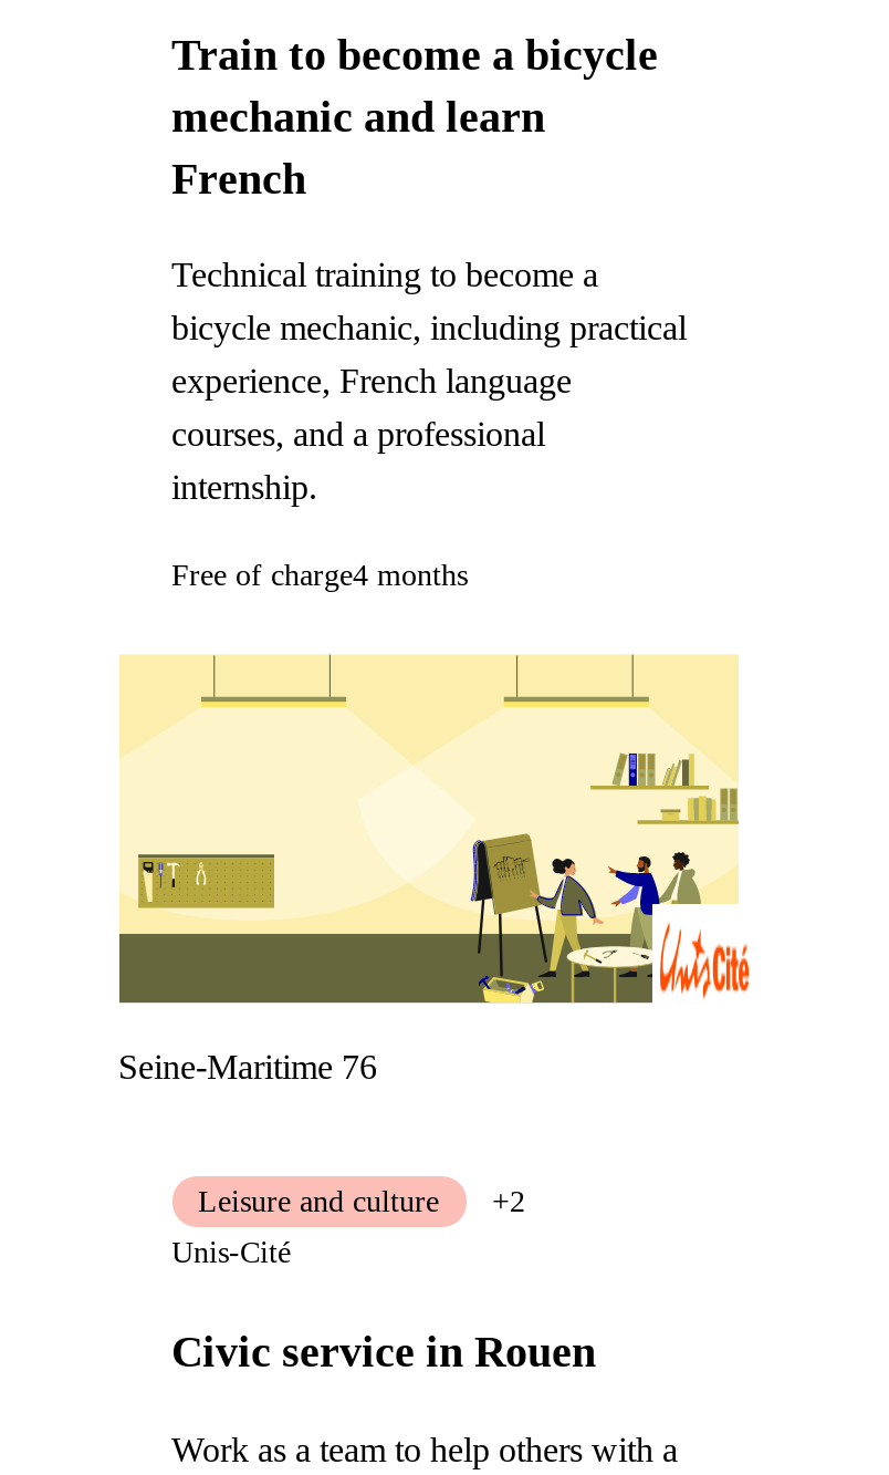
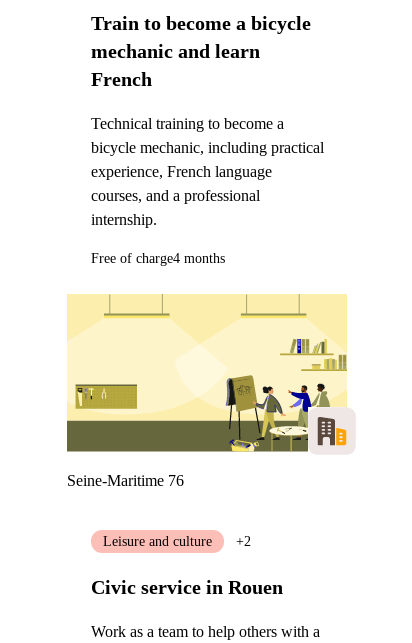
[657,907,752,1003] [image] -> [311,410,354,453] [image]
[171,1236,291,1269] Unis-Cité -> none

